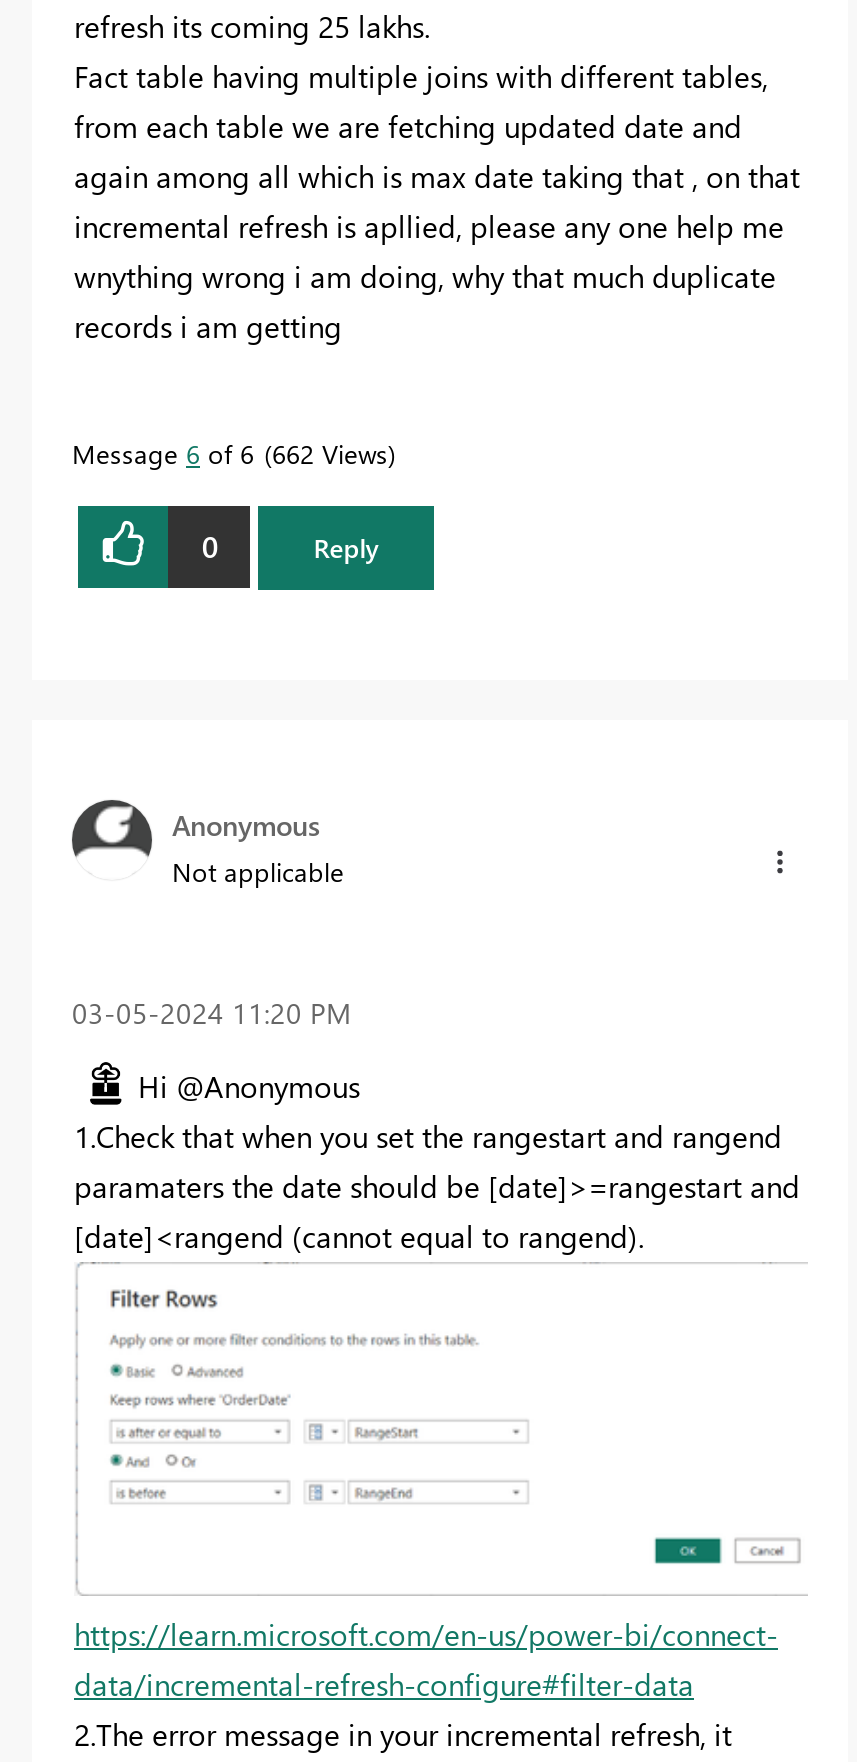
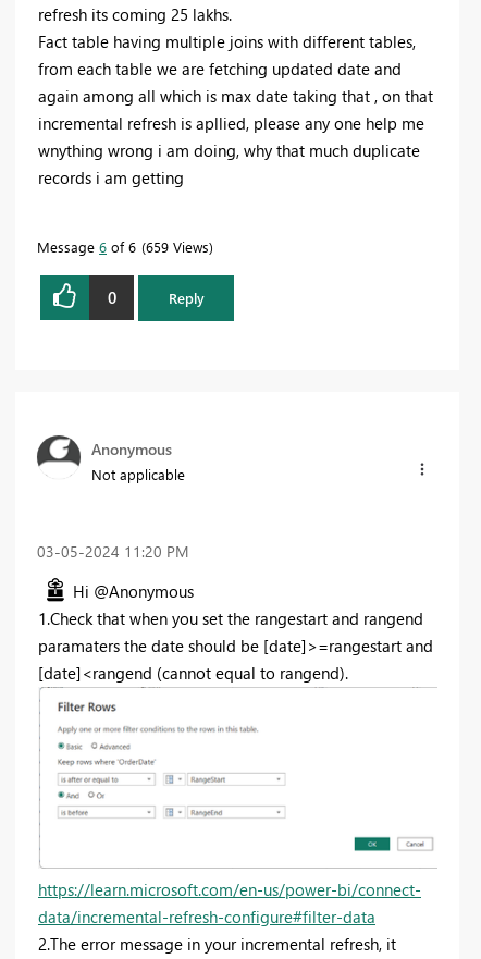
[72,435,388,469] Message 6 of 6 662 Views -> [37,237,209,255] Message 6 of 6 659 Views

